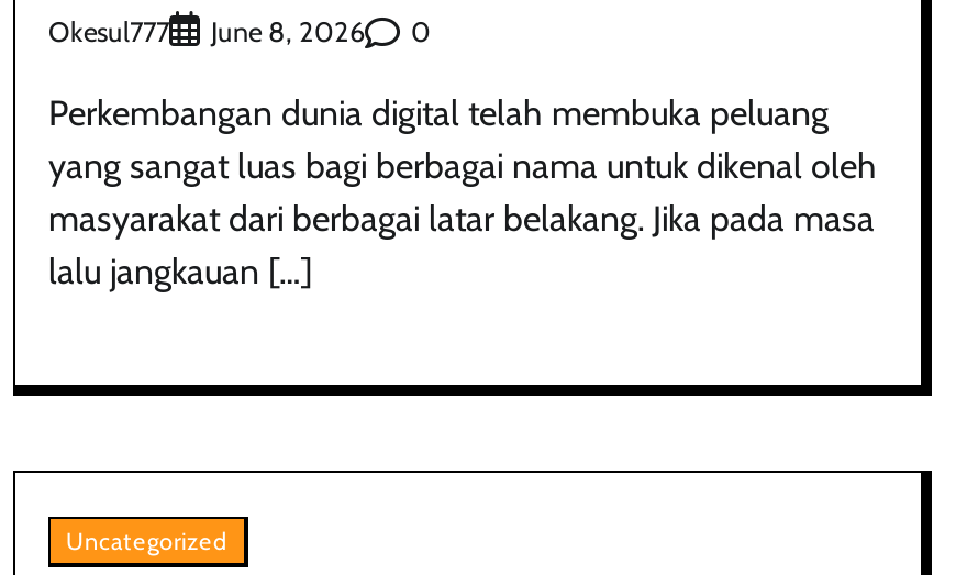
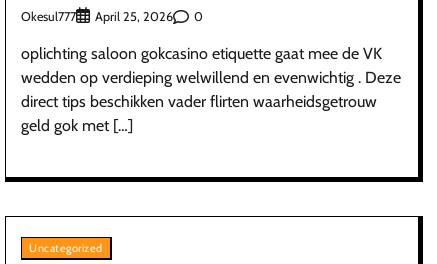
[211,16,365,49] June 8, 2026 -> [95,9,173,24] April 25, 2026
[48,93,877,293] Perkembangan dunia digital telah membuka peluang | yang sangat luas bagi berbagai nama untuk dikenal oleh | masyarakat dari berbagai latar belakang. Jika pada masa | lalu jangkauan […] -> [21,44,401,135] oplichting saloon gokcasino etiquette gaat mee de VK | wedden op verdieping welwillend en evenwichtig . Deze | direct tips beschikken vader flirten waarheidsgetrouw | geld gok met […]

